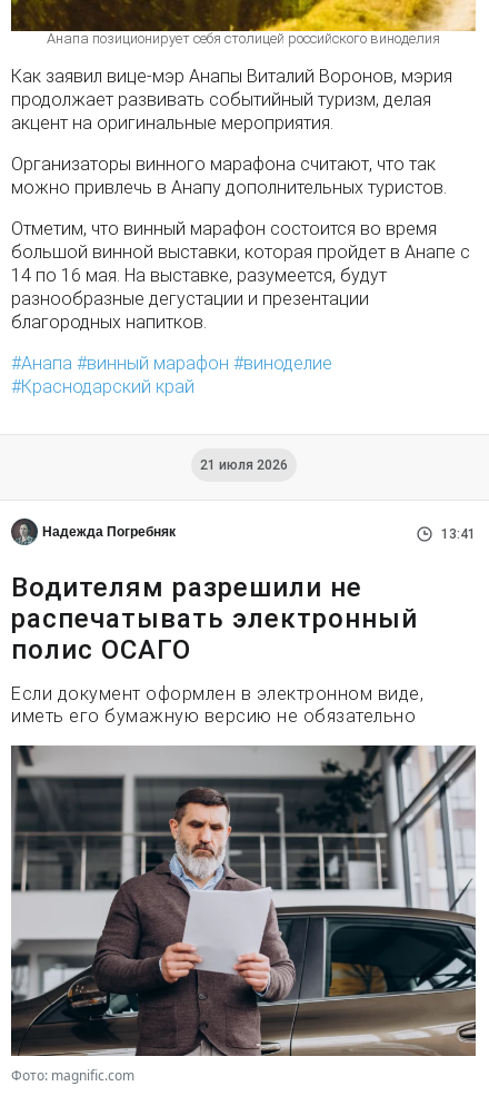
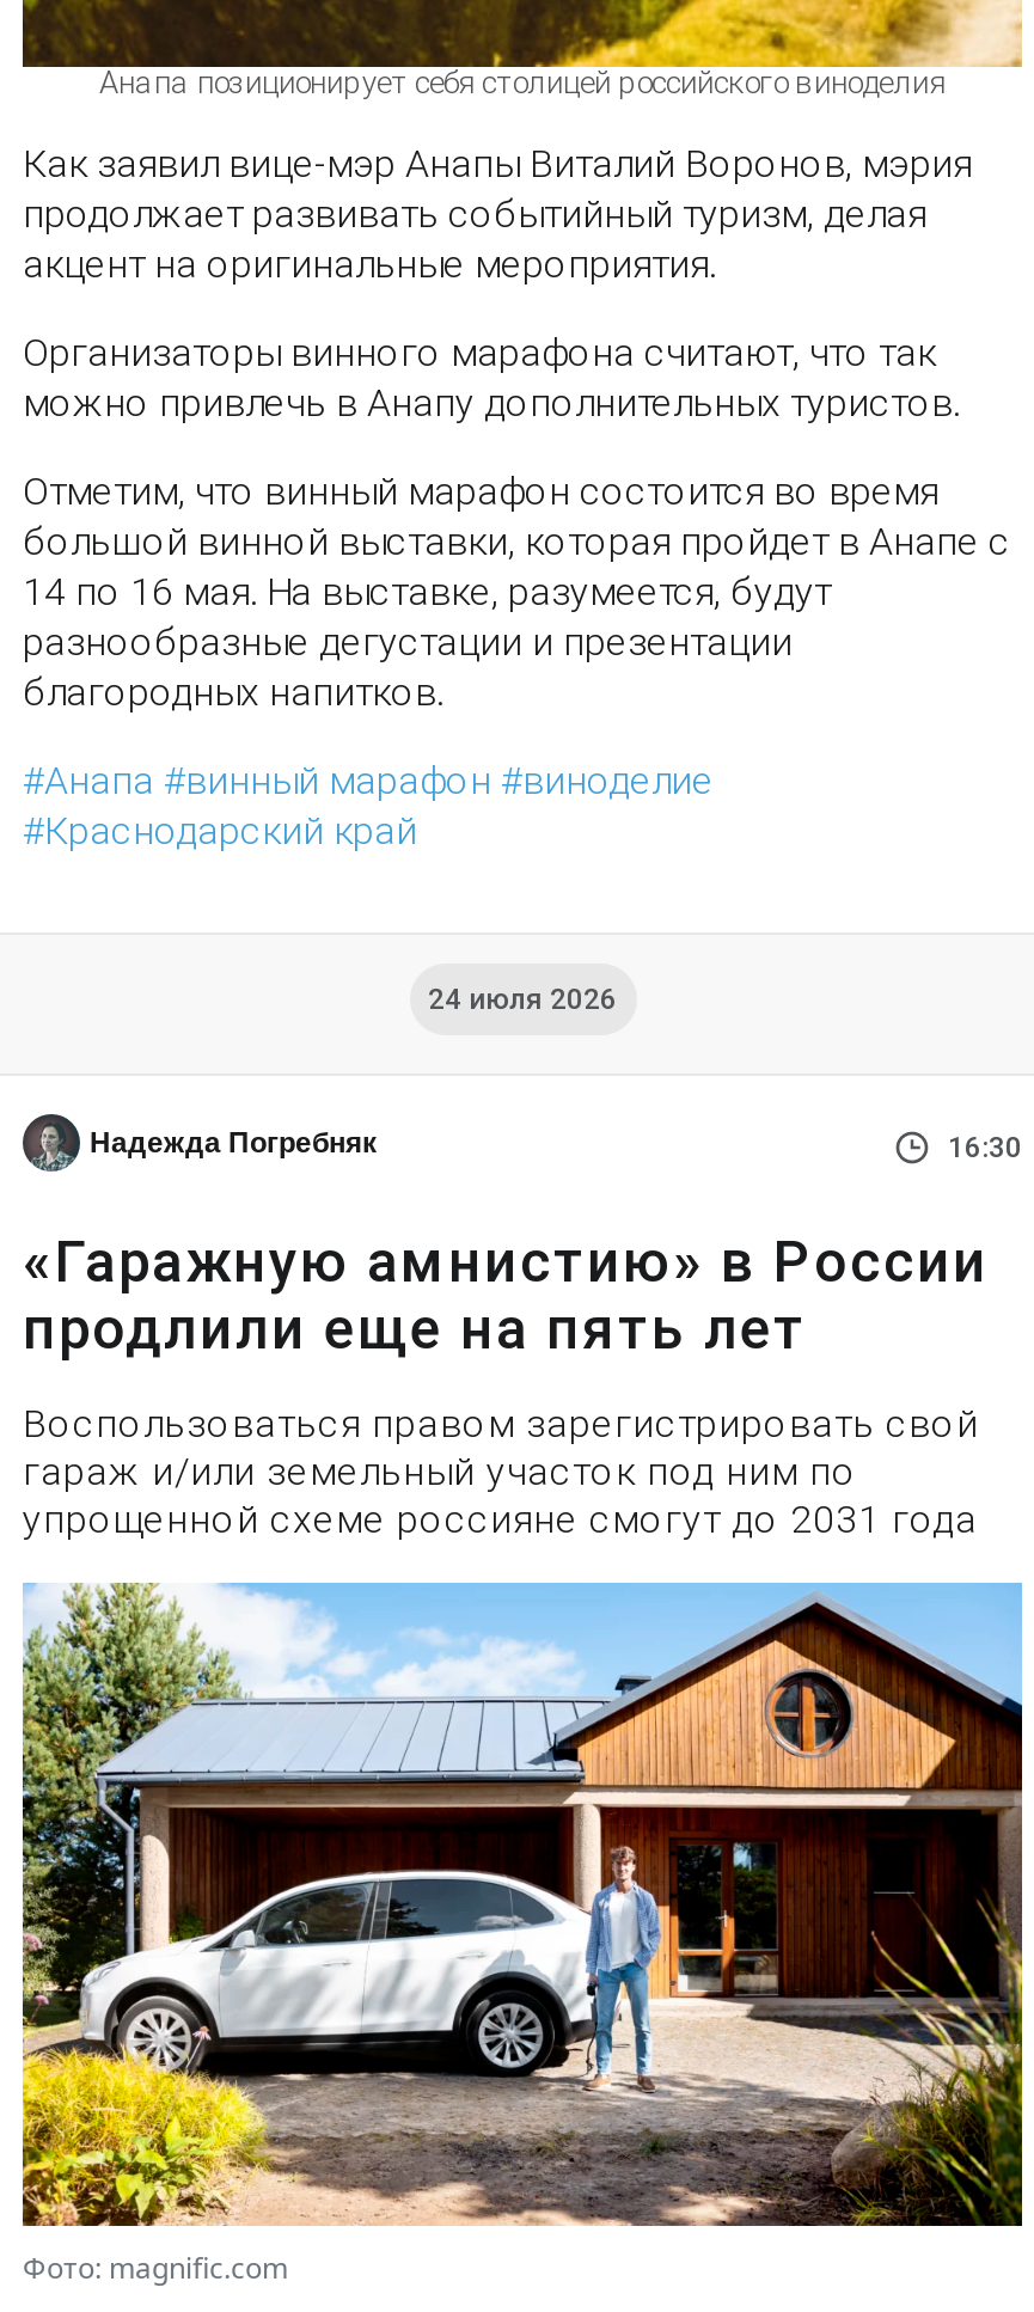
[199,457,287,473] 21 июля 2026 -> [428,983,617,1016] 24 июля 2026
[441,526,476,542] 13:41 -> [948,1131,1022,1165] 16:30
[11,572,418,666] Водителям разрешили не | распечатывать электронный | полис ОСАГО -> [23,1229,989,1363] «Гаражную амнистию» в России | продлили еще на пять лет
[11,683,423,727] Если документ оформлен в электронном виде, | иметь его бумажную версию не обязательно -> [23,1401,979,1542] Воспользоваться правом зарегистрировать свой | гараж и/или земельный участок под ним по | упрощенной схеме россияне смогут до 2031 года
[10,744,477,1057] [image] -> [20,1580,1024,2228] [image]

